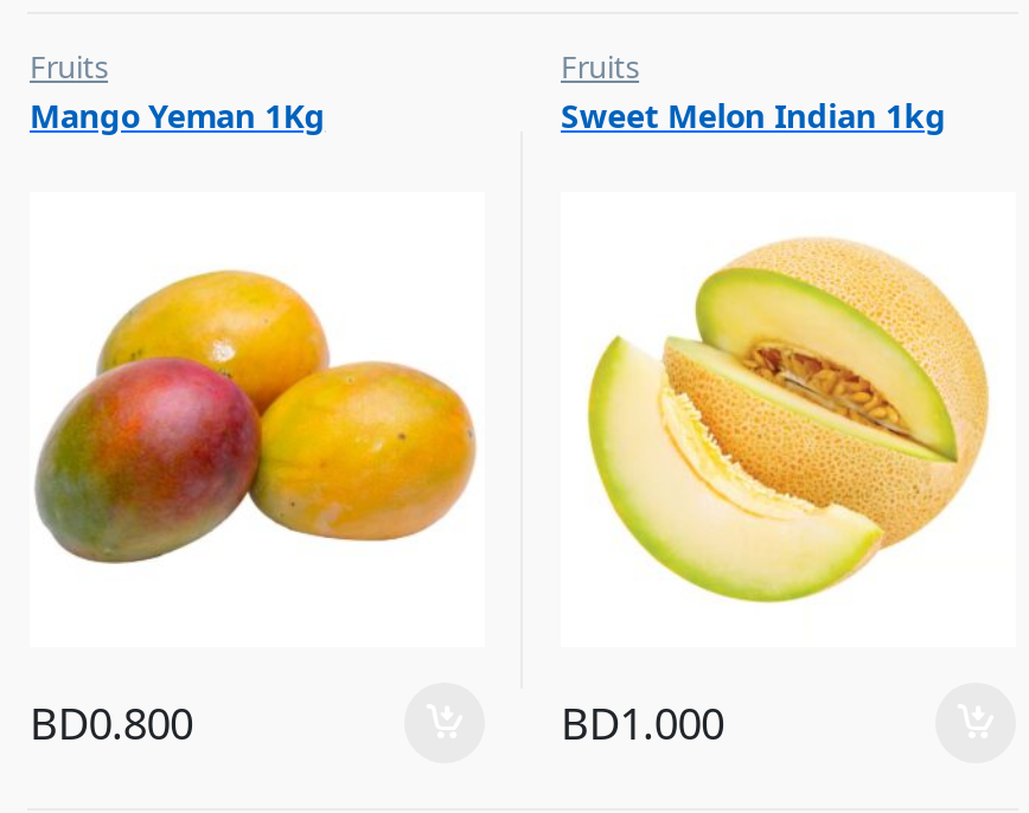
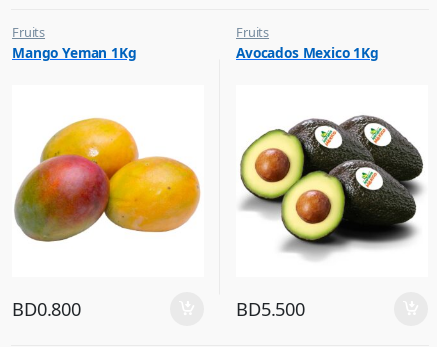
[561,92,946,137] Sweet Melon Indian 1kg -> [236,43,379,62] Avocados Mexico 1Kg
[561,237,1004,751] [image] | BD1.000 -> [236,105,424,321] [image] | BD5.500

